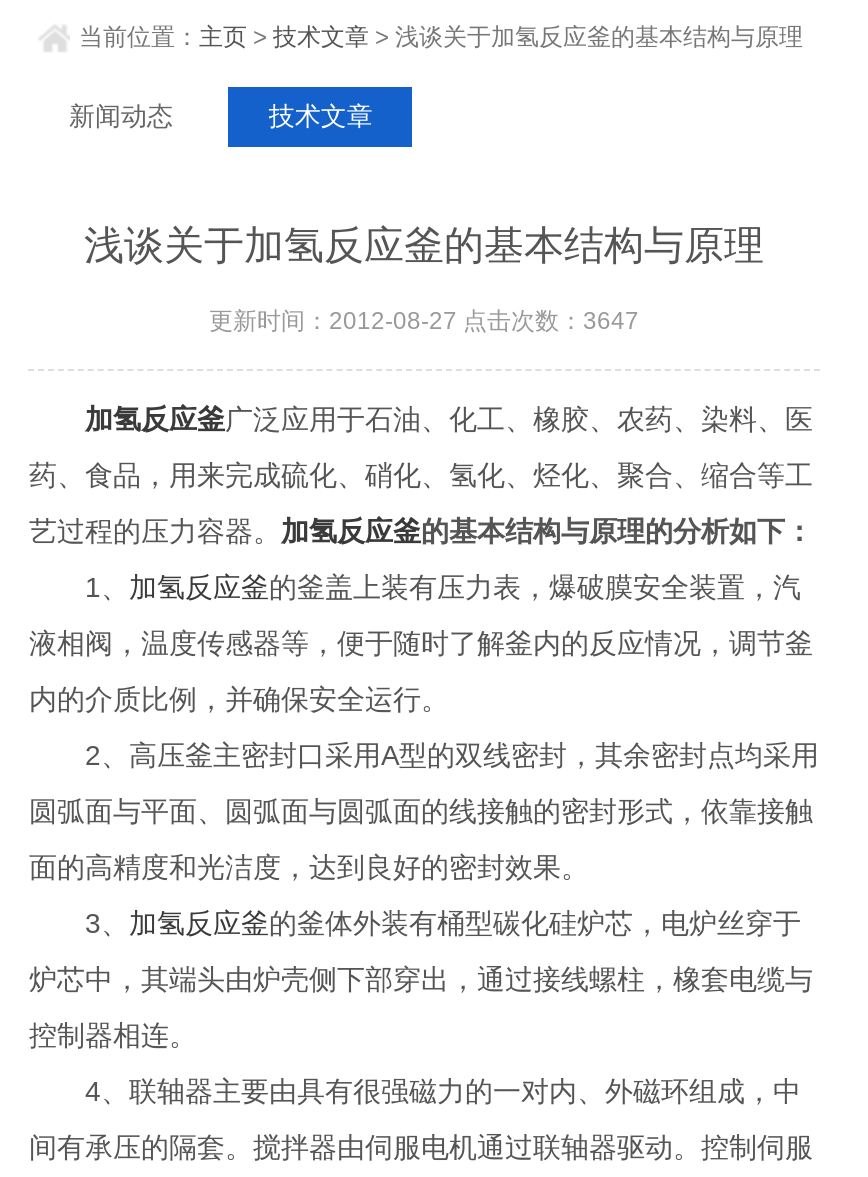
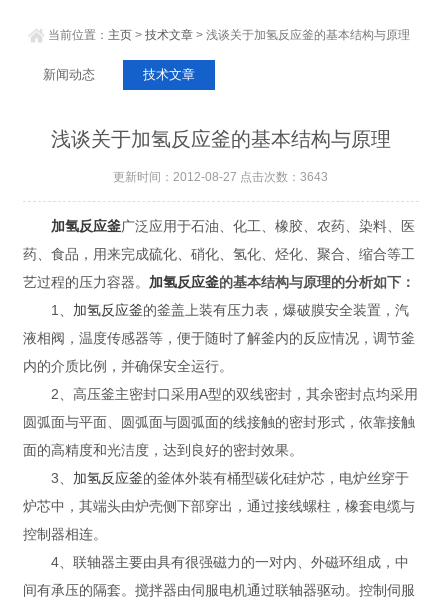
[209,308,639,336] 更新时间：2012-08-27 点击次数：3647 -> [113,170,328,184] 更新时间：2012-08-27 点击次数：3643

